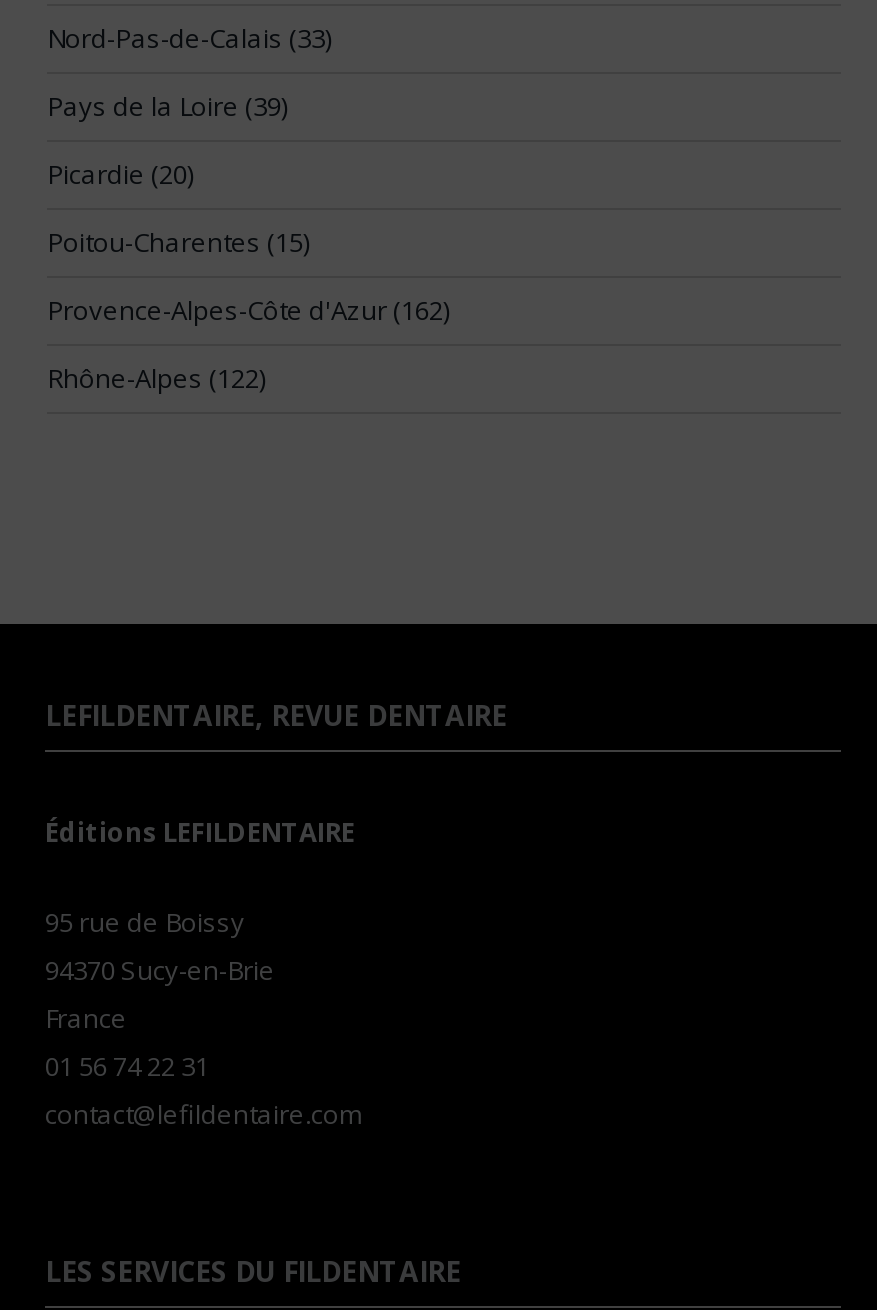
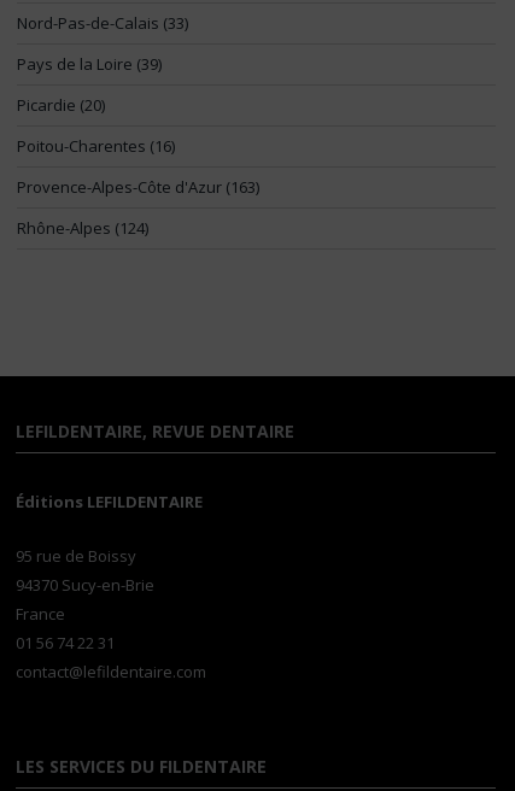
[47,225,309,261] Poitou-Charentes (15) -> [17,135,175,157] Poitou-Charentes (16)
[47,293,449,329] Provence-Alpes-Côte d'Azur (162) -> [17,176,259,198] Provence-Alpes-Côte d'Azur (163)
[47,361,265,397] Rhône-Alpes (122) -> [17,217,148,239] Rhône-Alpes (124)

